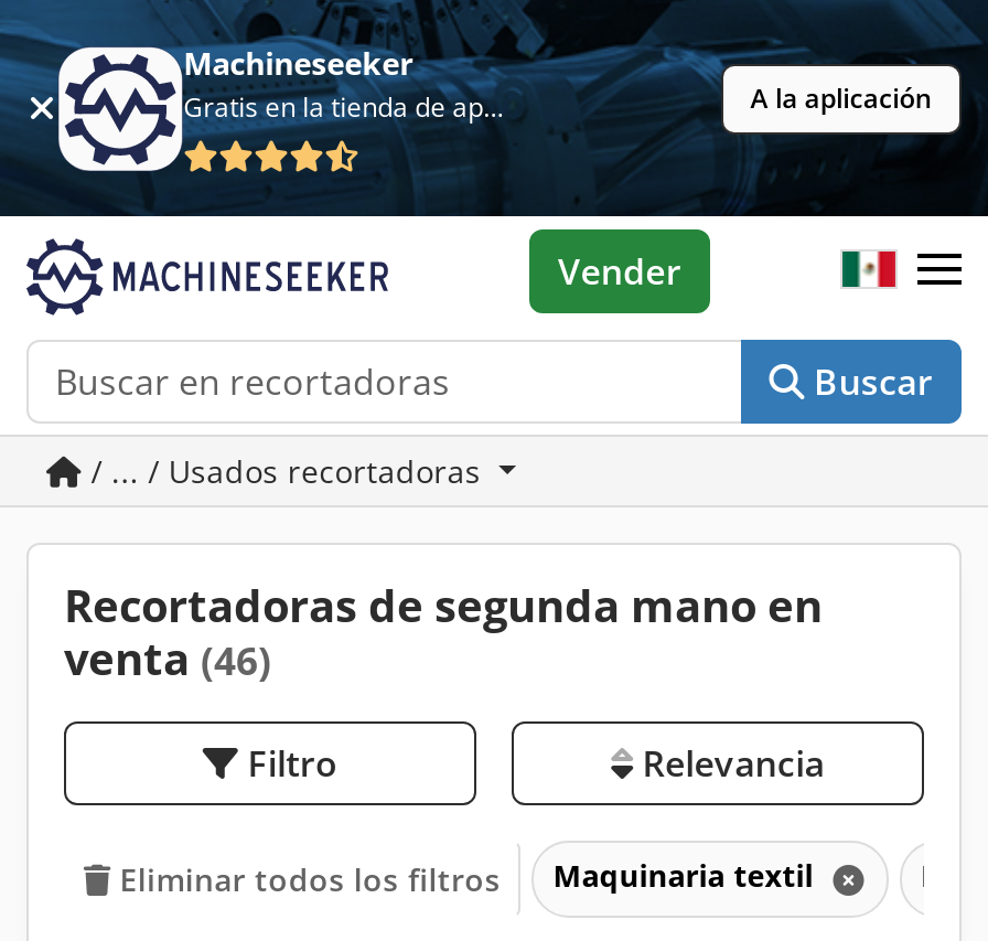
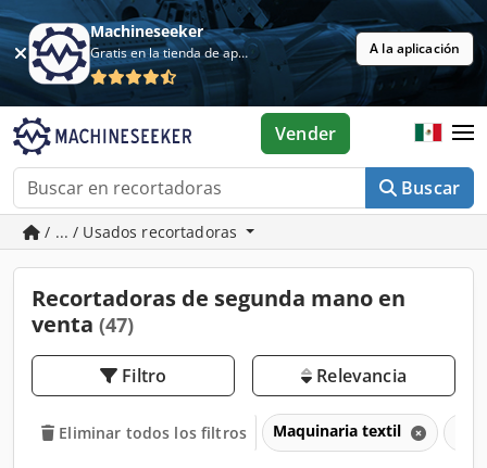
[64,629,271,688] venta (46) -> [32,309,134,339] venta (47)

